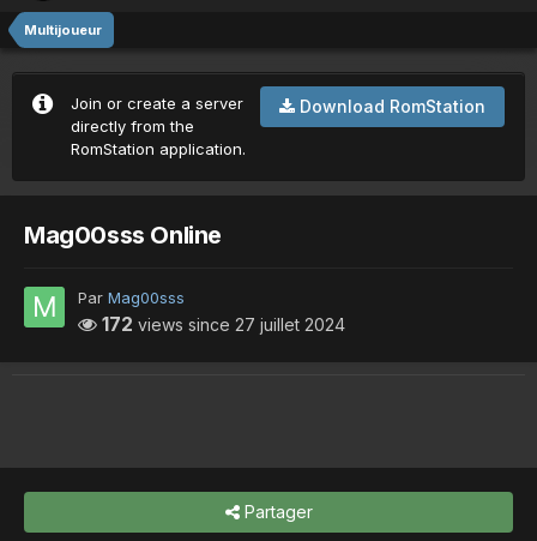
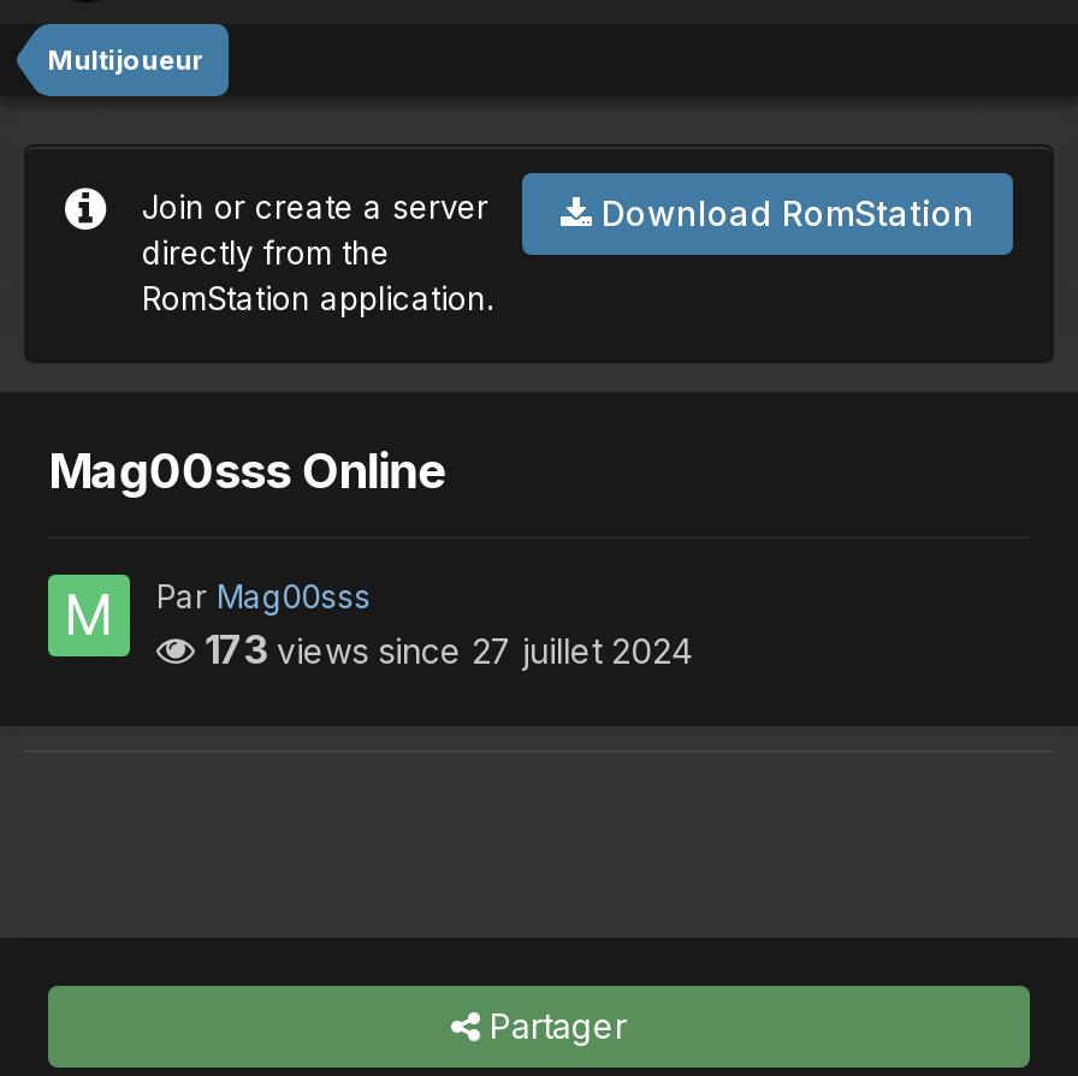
[97,312,345,336] 172 views since 27 juillet 2024 -> [195,624,693,673] 173 views since 27 juillet 2024

